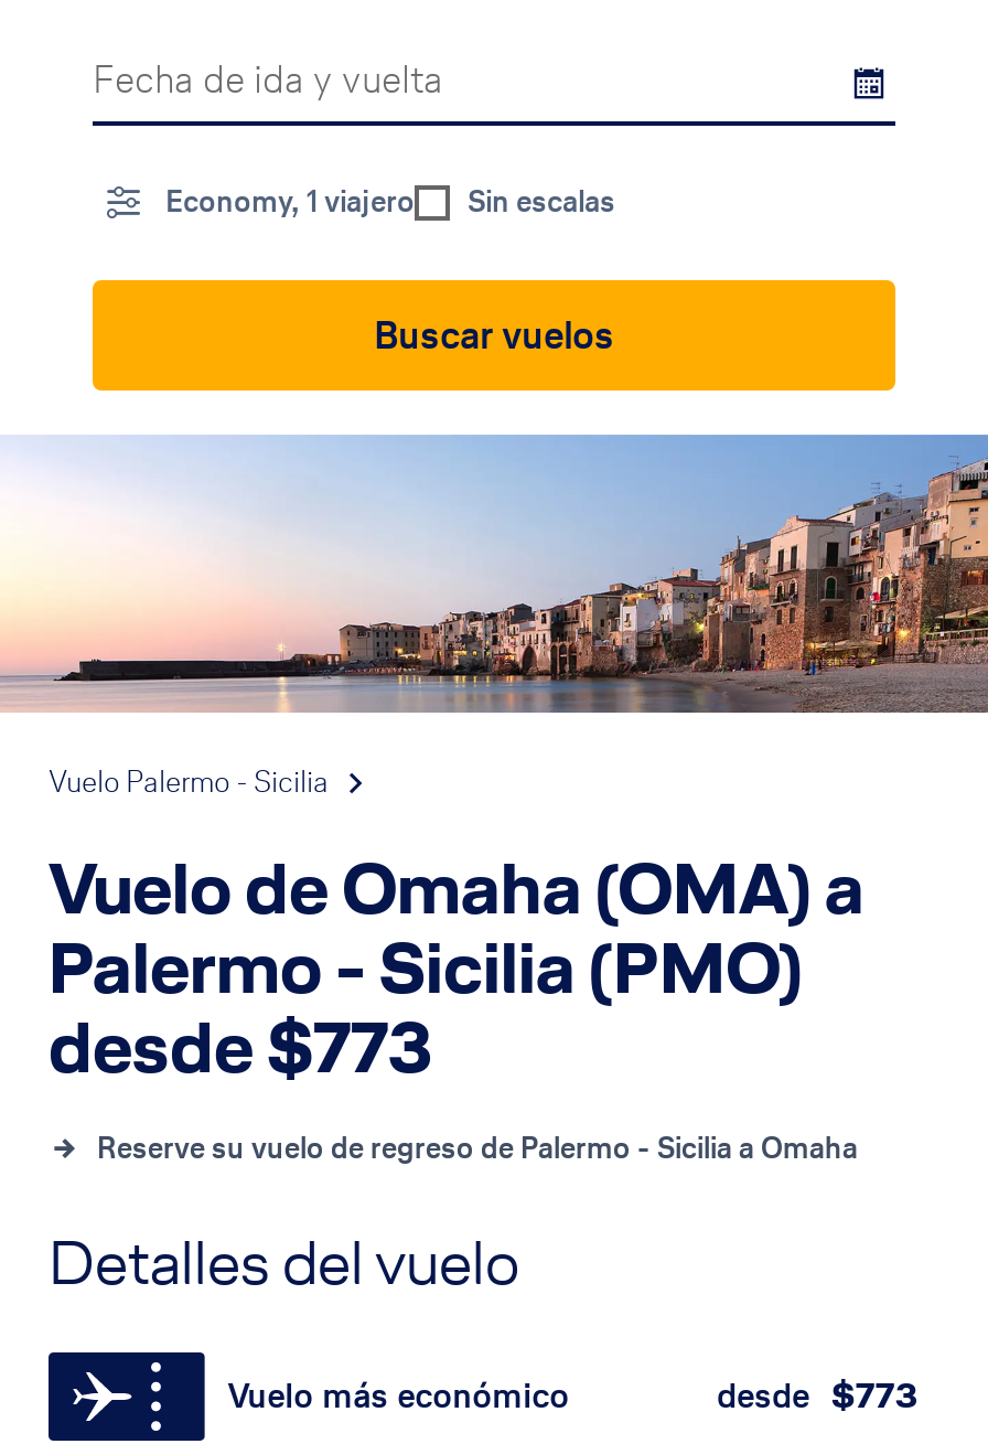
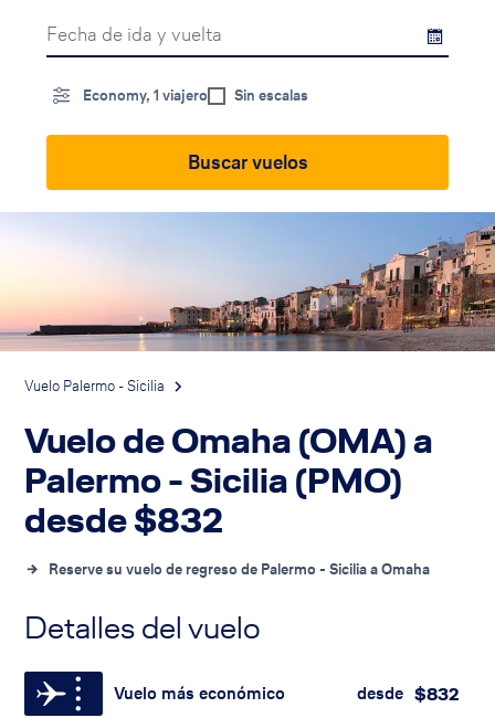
[49,1000,432,1097] desde$773 -> [24,496,223,544] desde$832
[717,1372,917,1420] desde $773 -> [357,682,460,706] desde $832

